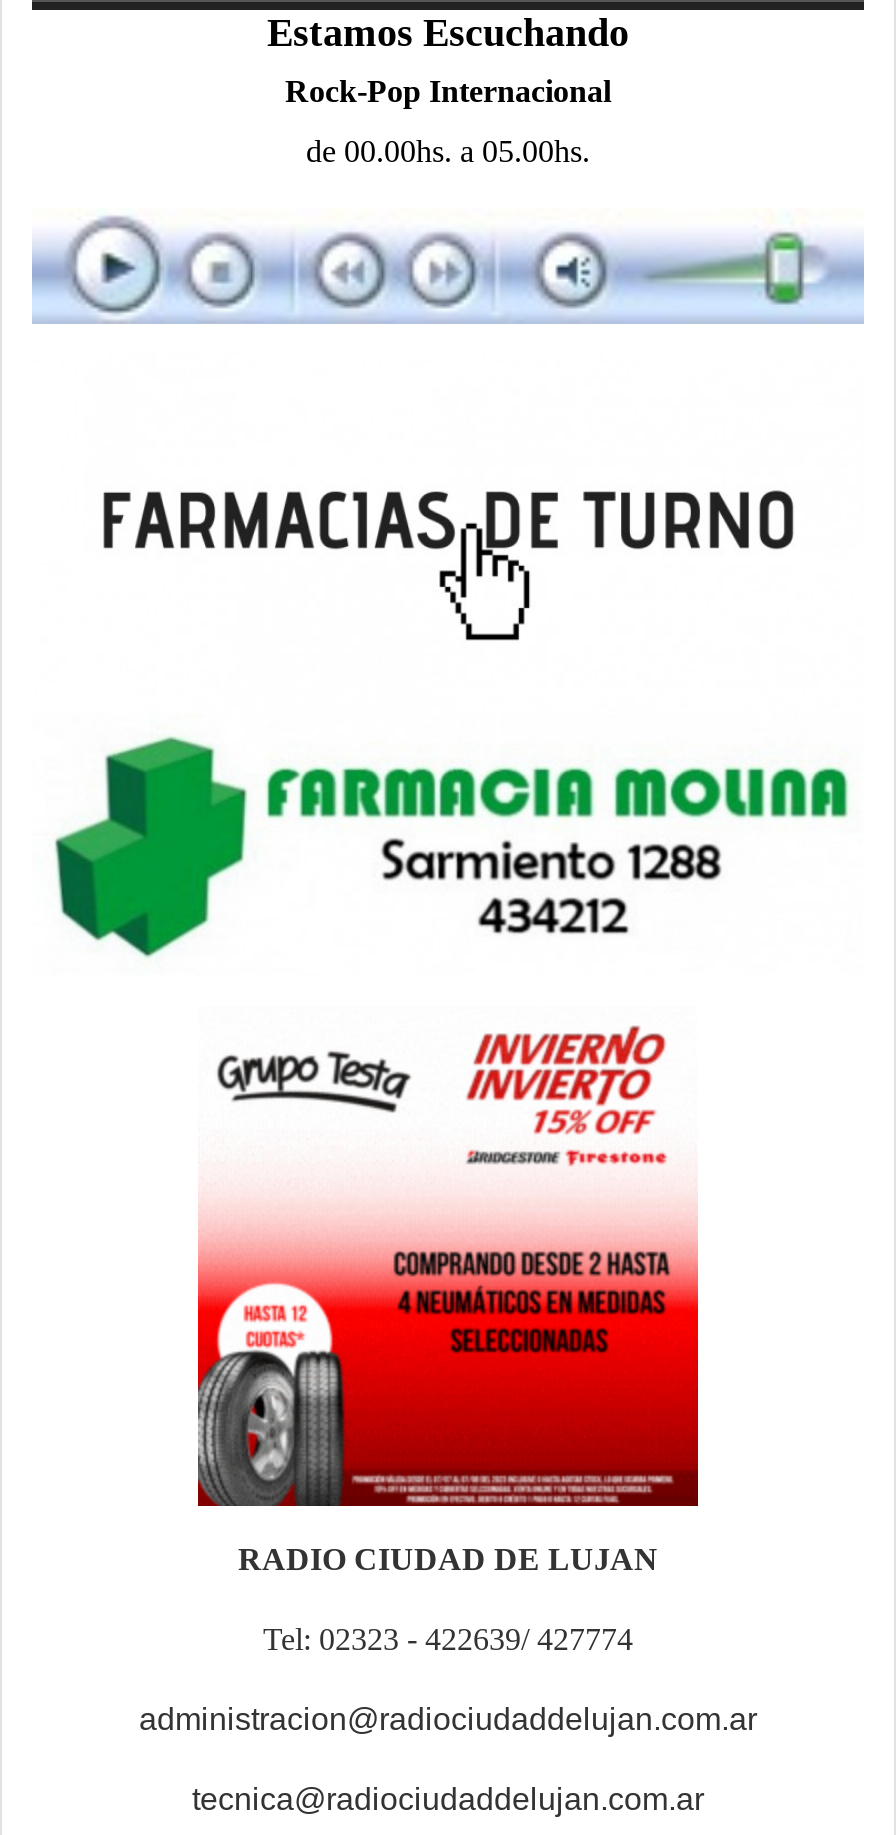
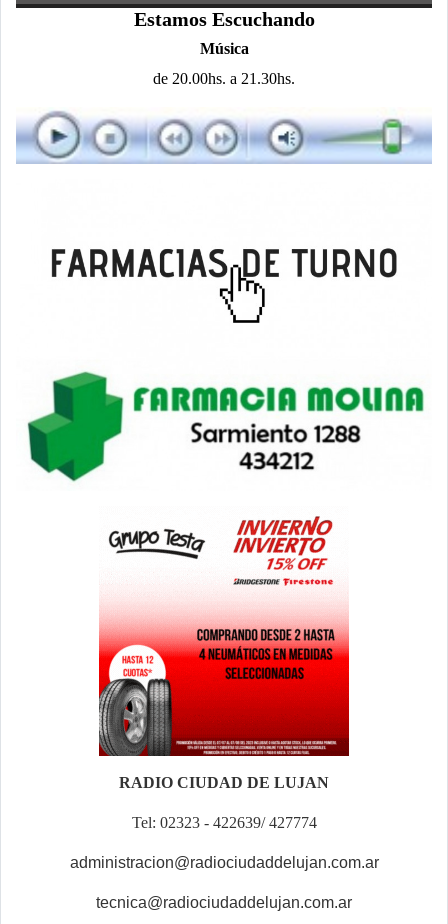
[285,73,611,107] Rock-Pop Internacional -> [199,40,248,57] Música
[306,133,590,167] de 00.00hs. a 05.00hs. -> [153,70,295,87] de 20.00hs. a 21.30hs.

